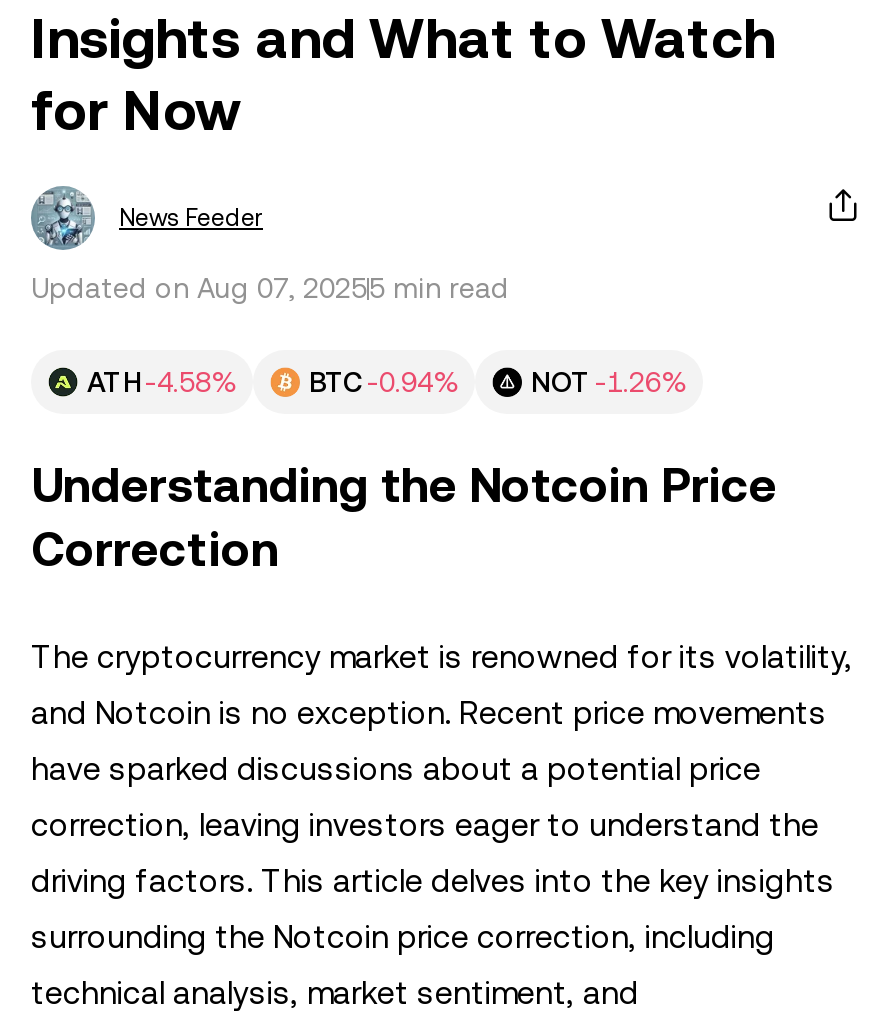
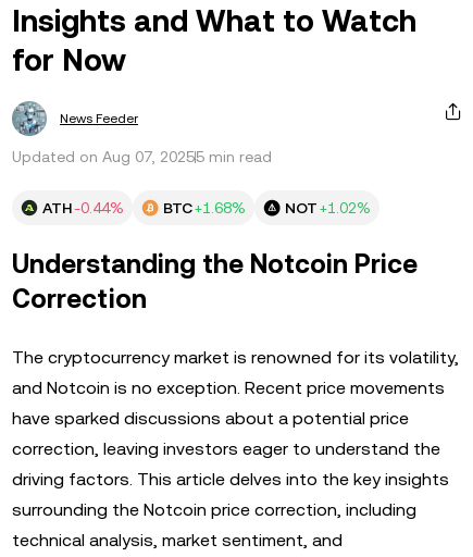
[87,366,237,398] ATH -4.58% -> [42,199,124,216] ATH -0.44%
[309,366,459,398] BTC -0.94% -> [163,199,246,216] BTC +1.68%
[531,366,687,398] NOT -1.26% -> [285,199,371,216] NOT +1.02%

